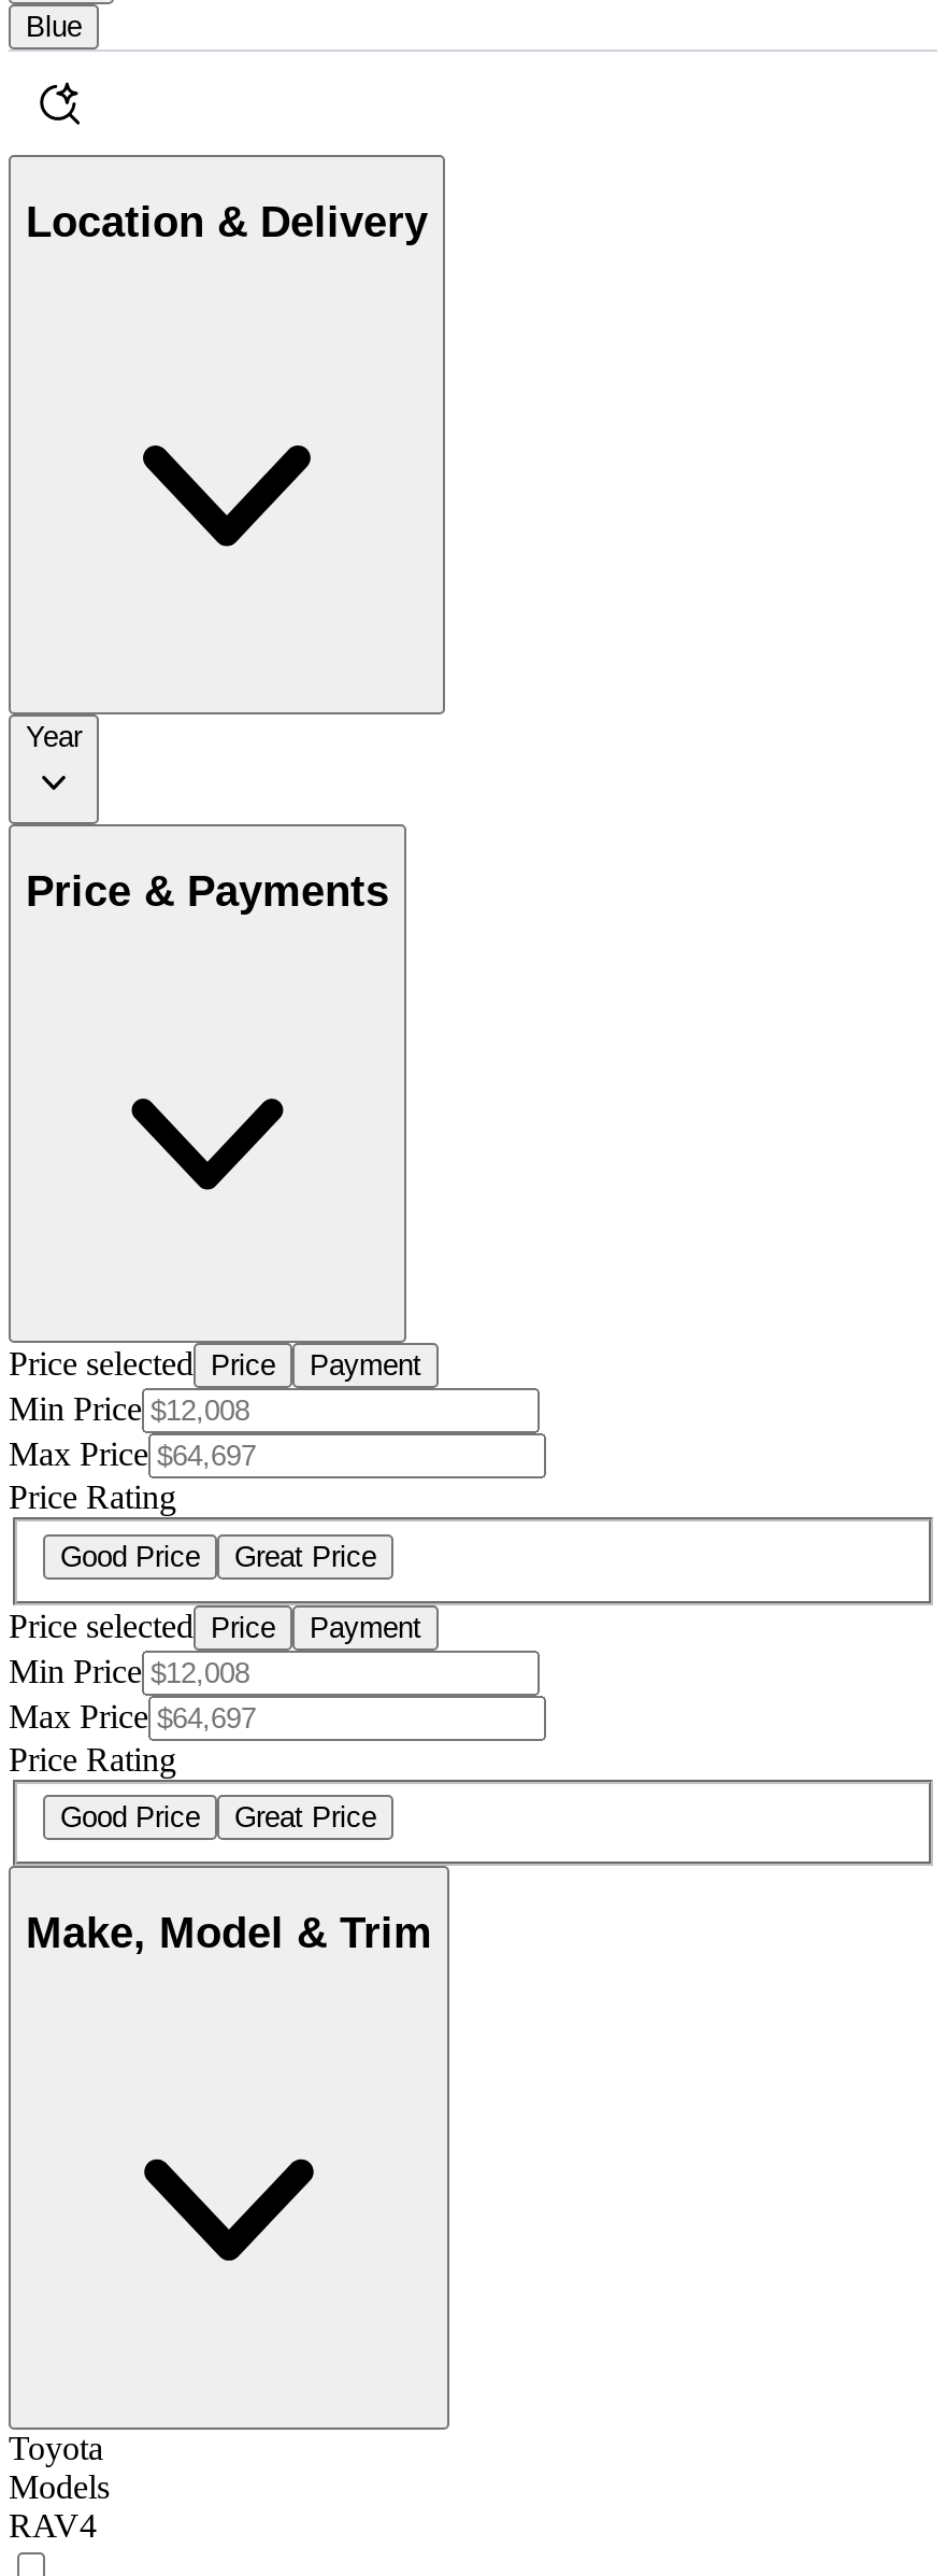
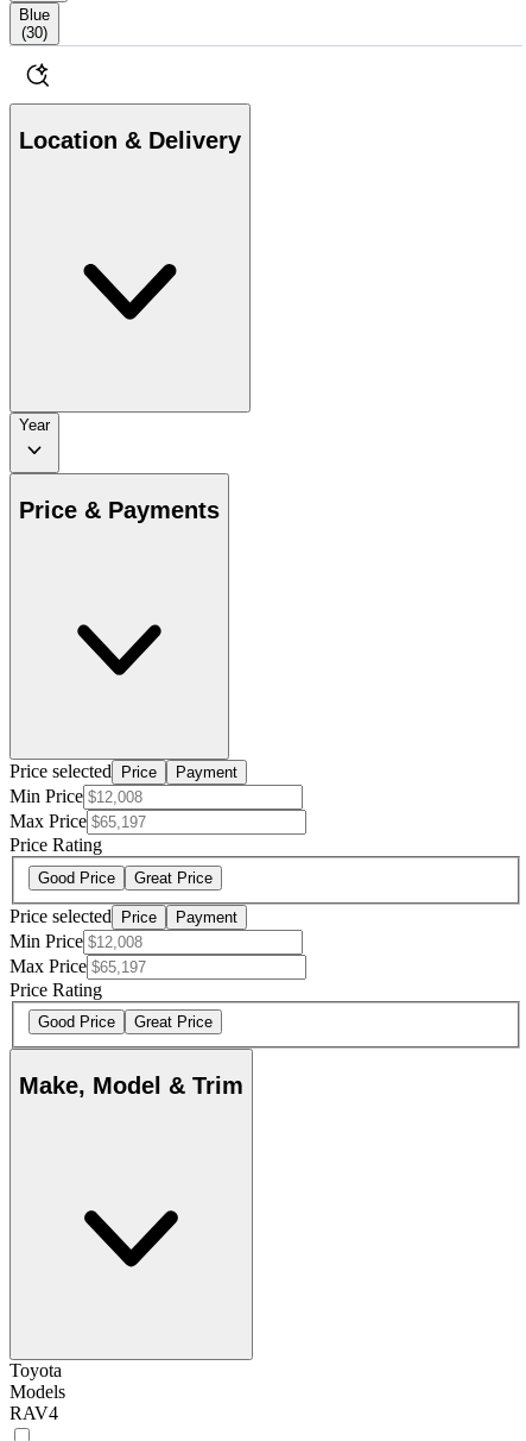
none -> [21,24,47,41] (30)

